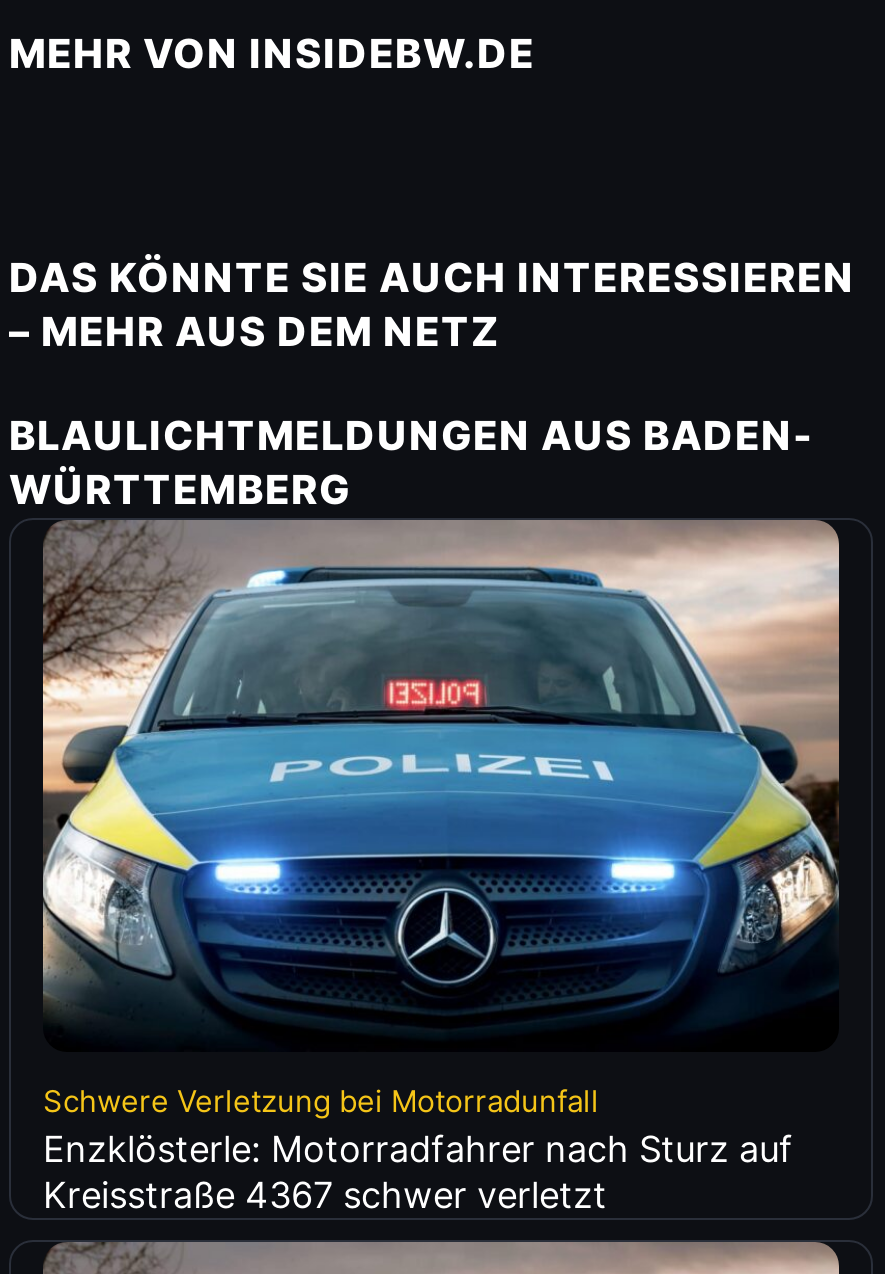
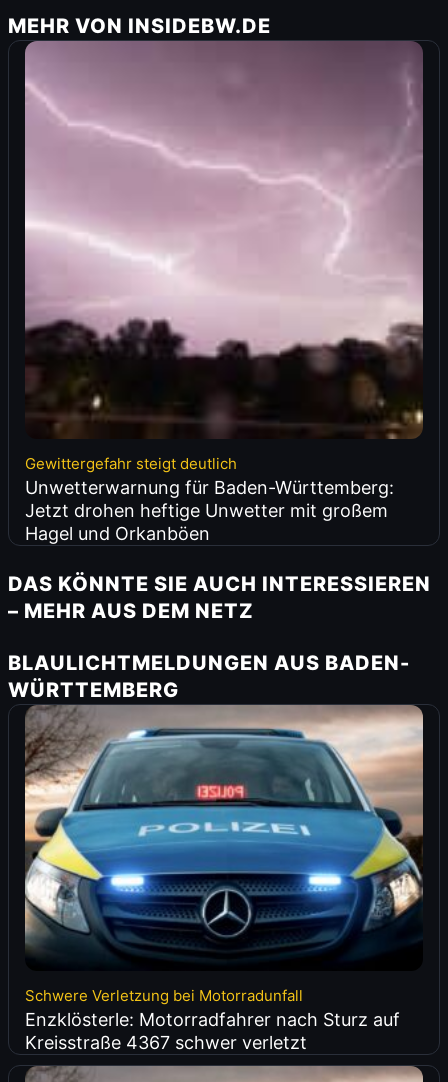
none -> [24,40,424,544] [image] | Gewittergefahr steigt deutlich | Unwetterwarnung für Baden-Württemberg: | Jetzt drohen heftige Unwetter mit großem | Hagel und Orkanböen

